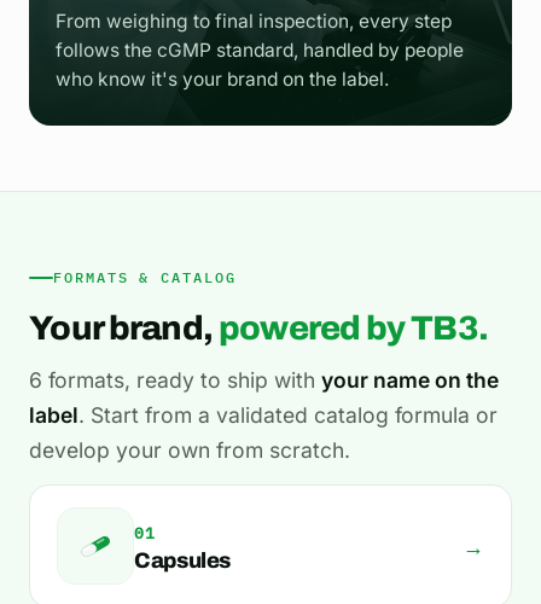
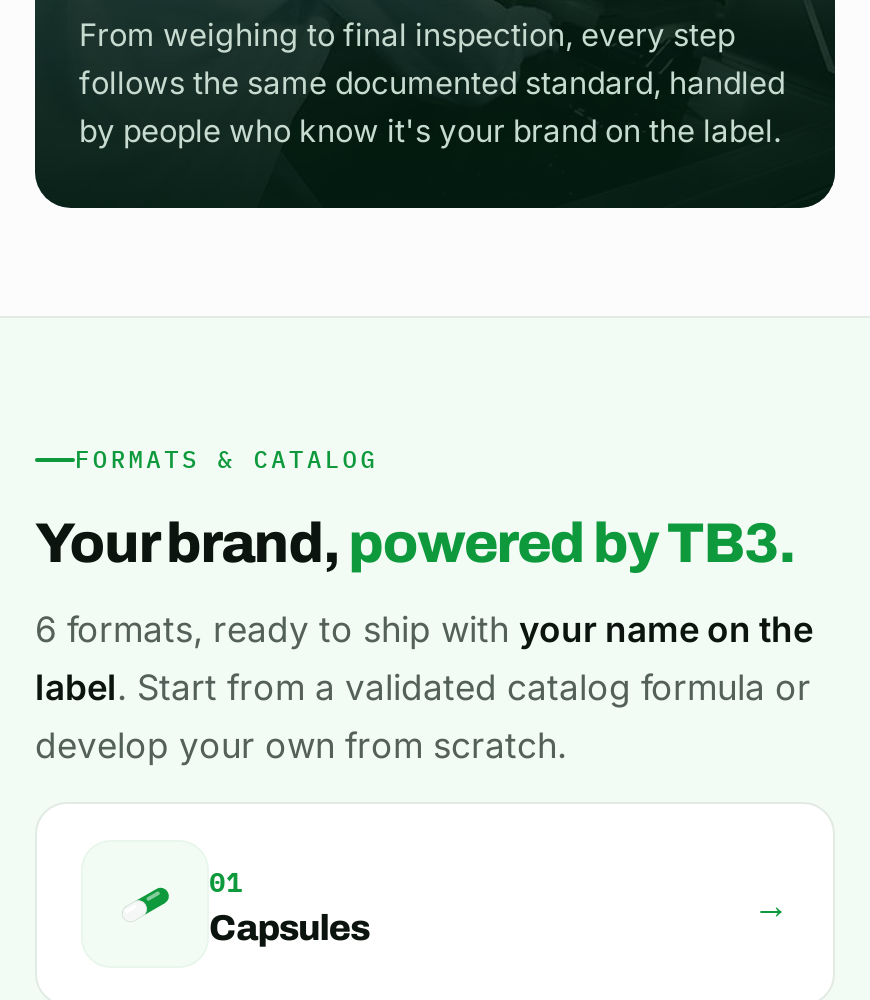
[56,39,464,91] follows the cGMP standard, handled by people | who know it's your brand on the label. -> [79,64,785,150] follows the same documented standard, handled | by people who know it's your brand on the label.

